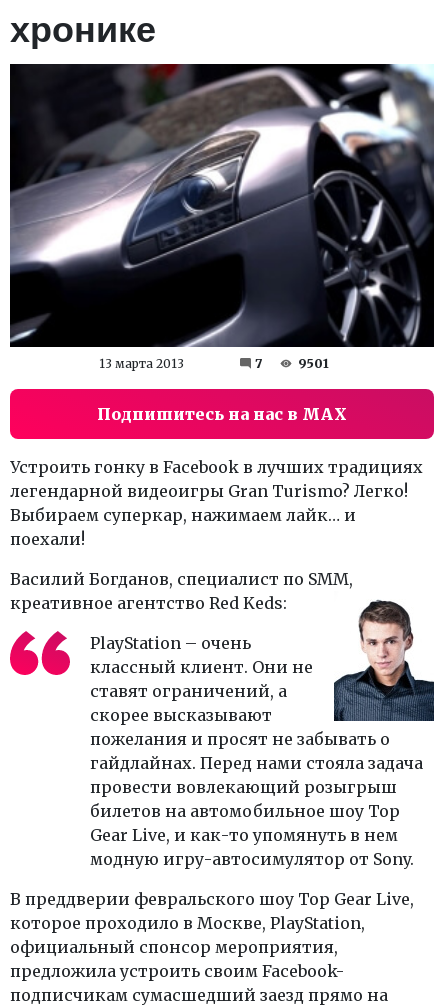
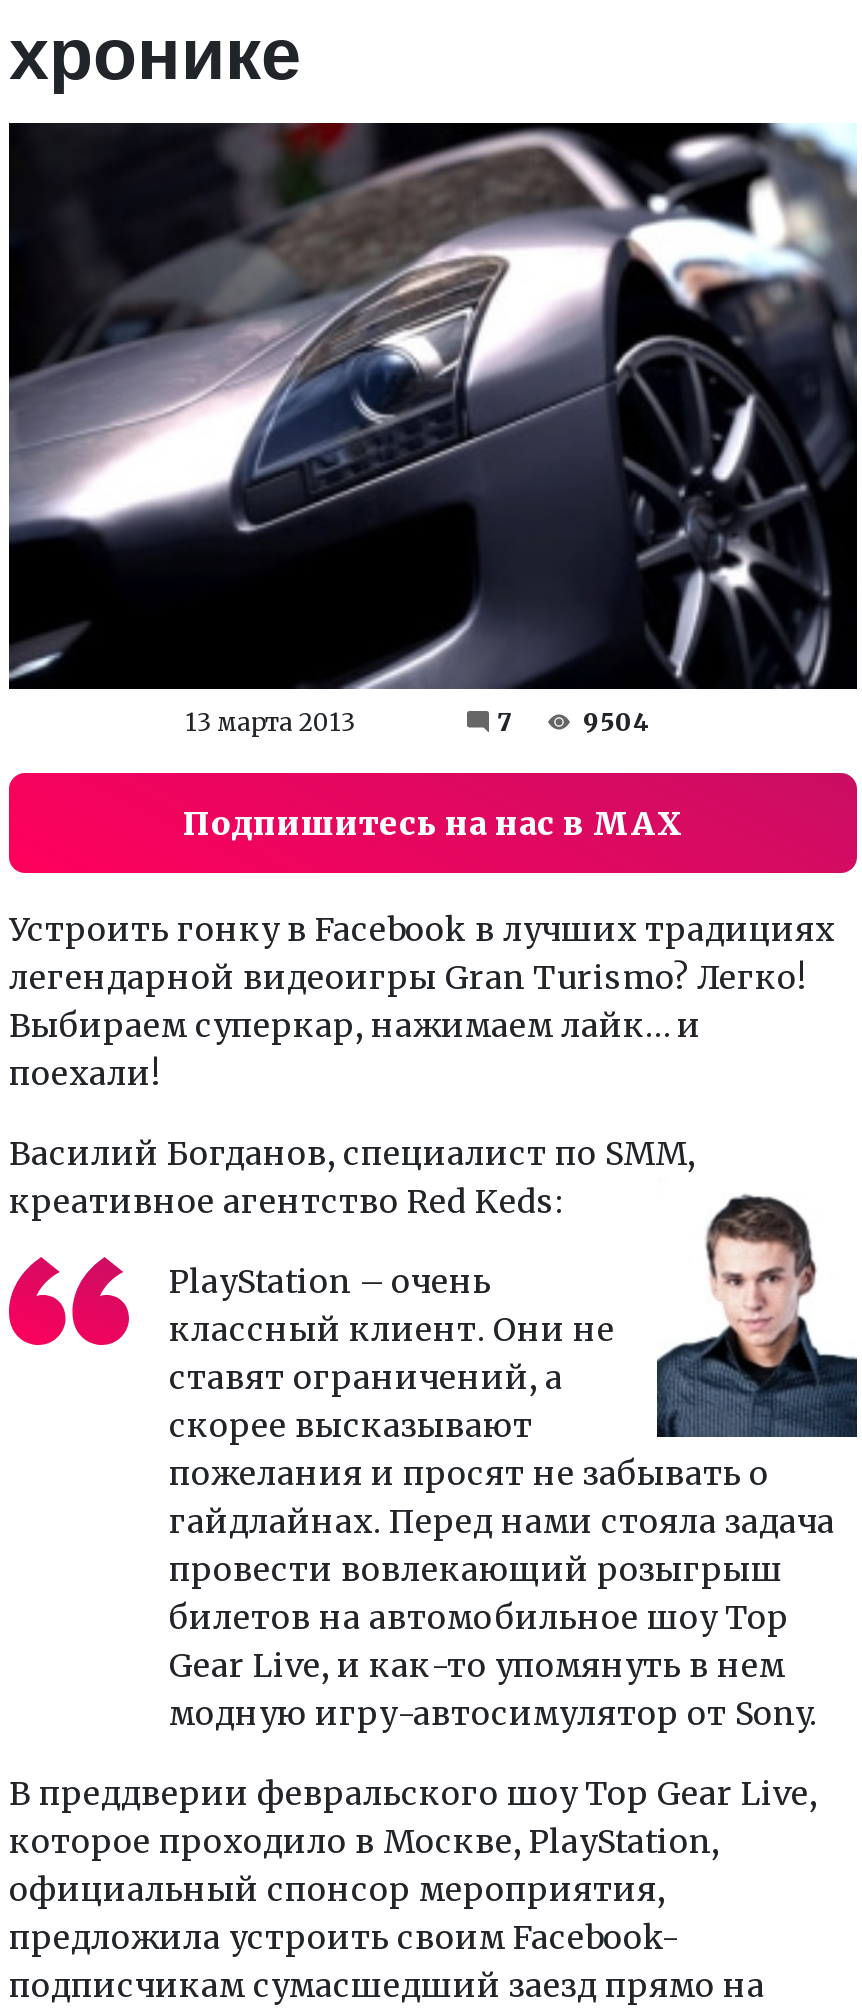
[298,356,329,371] 9501 -> [583,706,649,736] 9504

